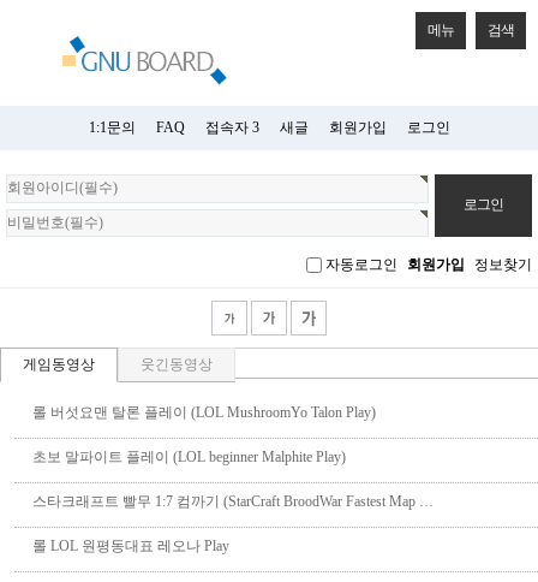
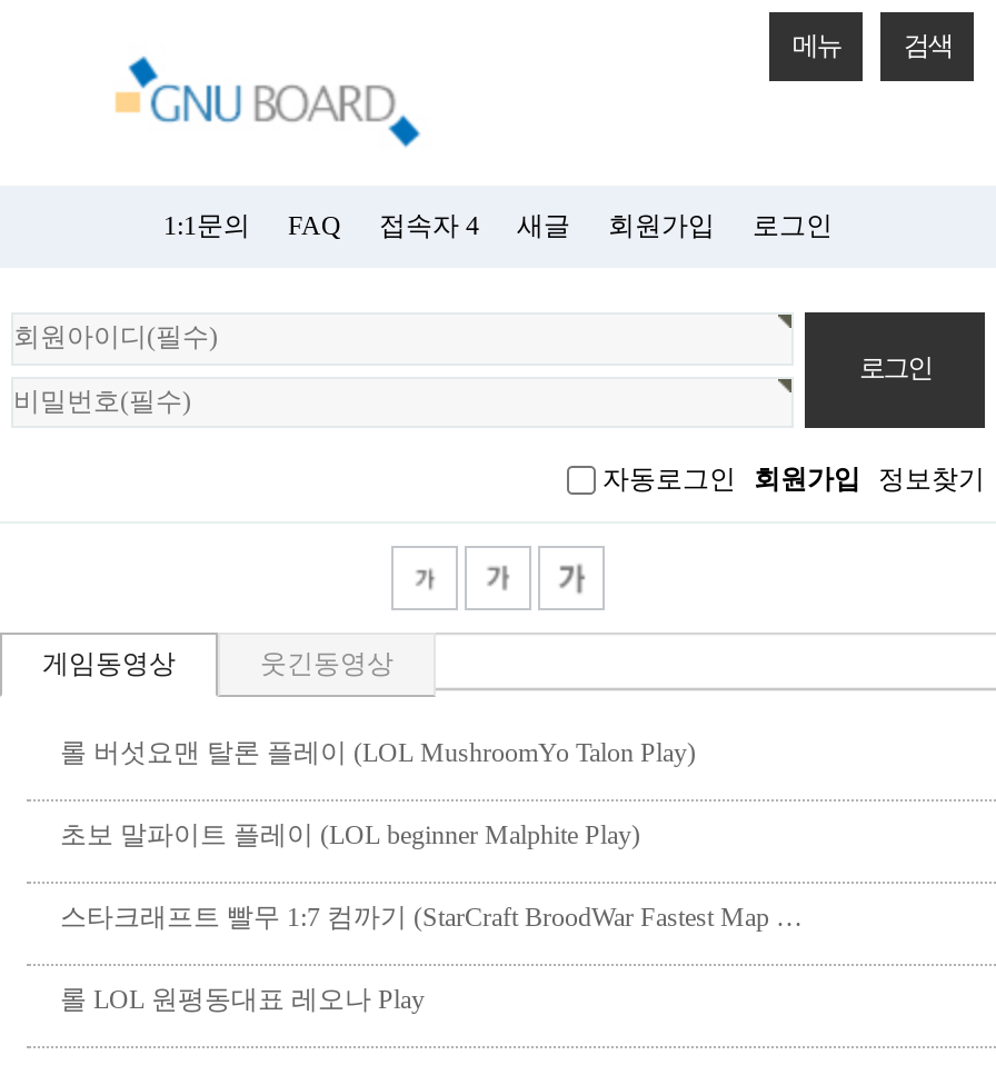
[205,119,259,136] 접속자 3 -> [379,210,479,241] 접속자 4

